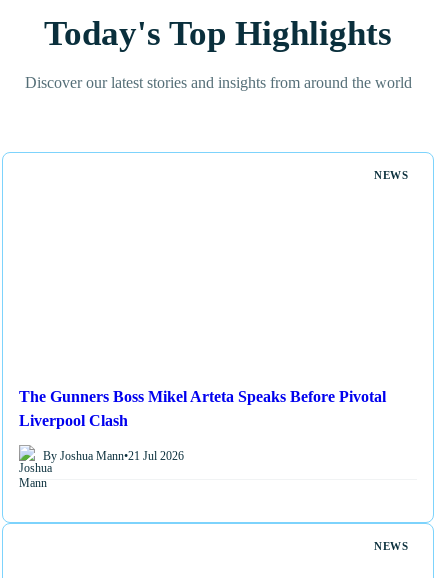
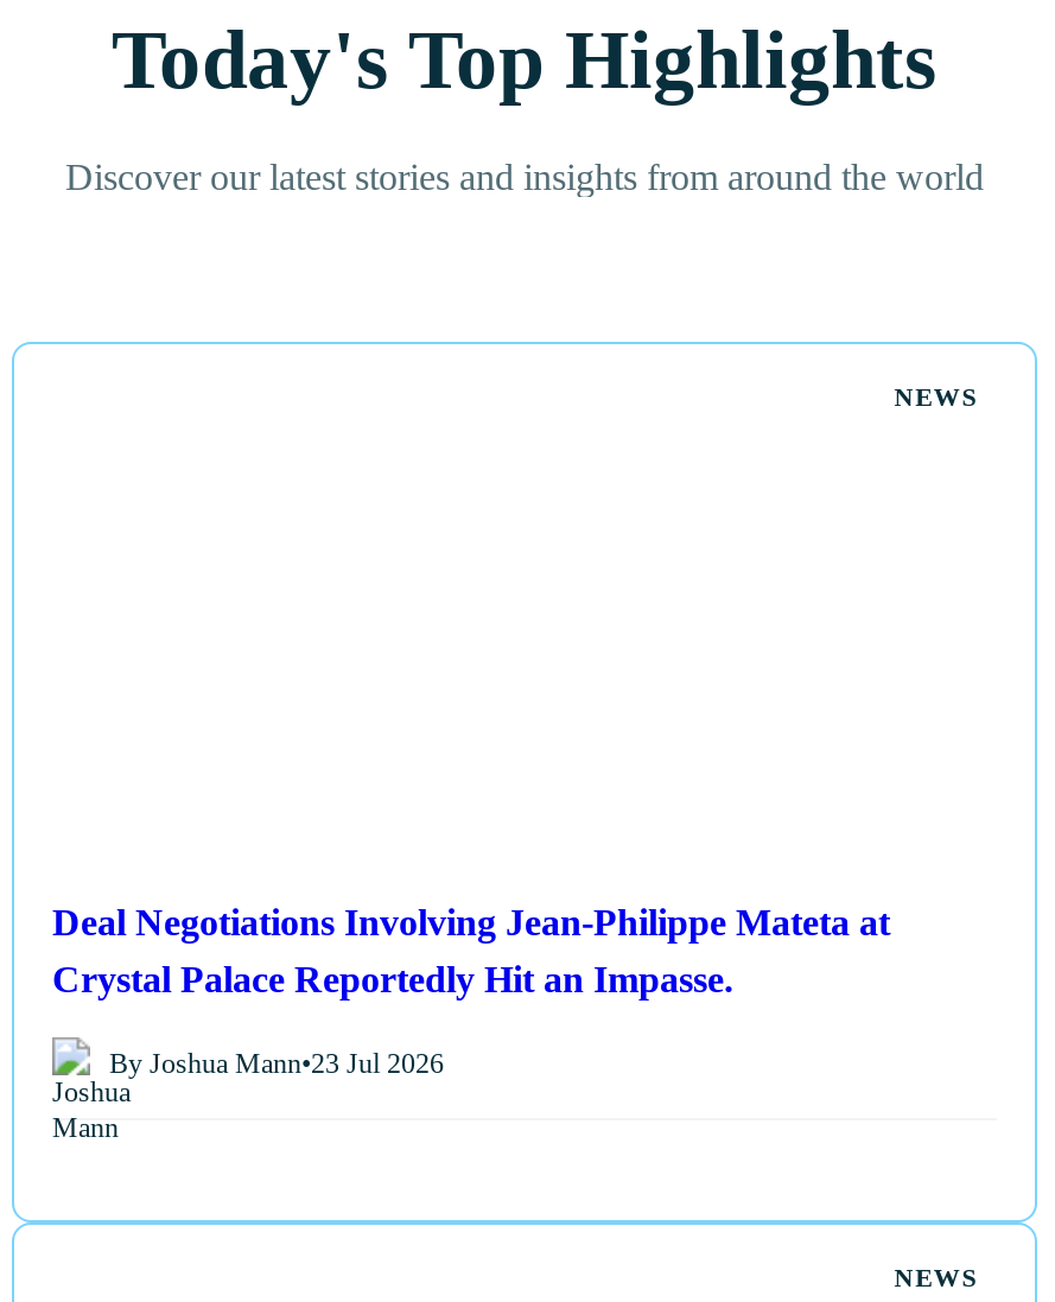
[19,388,386,429] The Gunners Boss Mikel Arteta Speaks Before Pivotal | Liverpool Clash -> [52,902,890,999] Deal Negotiations Involving Jean-Philippe Mateta at | Crystal Palace Reportedly Hit an Impasse.
[43,449,184,463] By Joshua Mann•21 Jul 2026 -> [109,1048,444,1081] By Joshua Mann•23 Jul 2026

